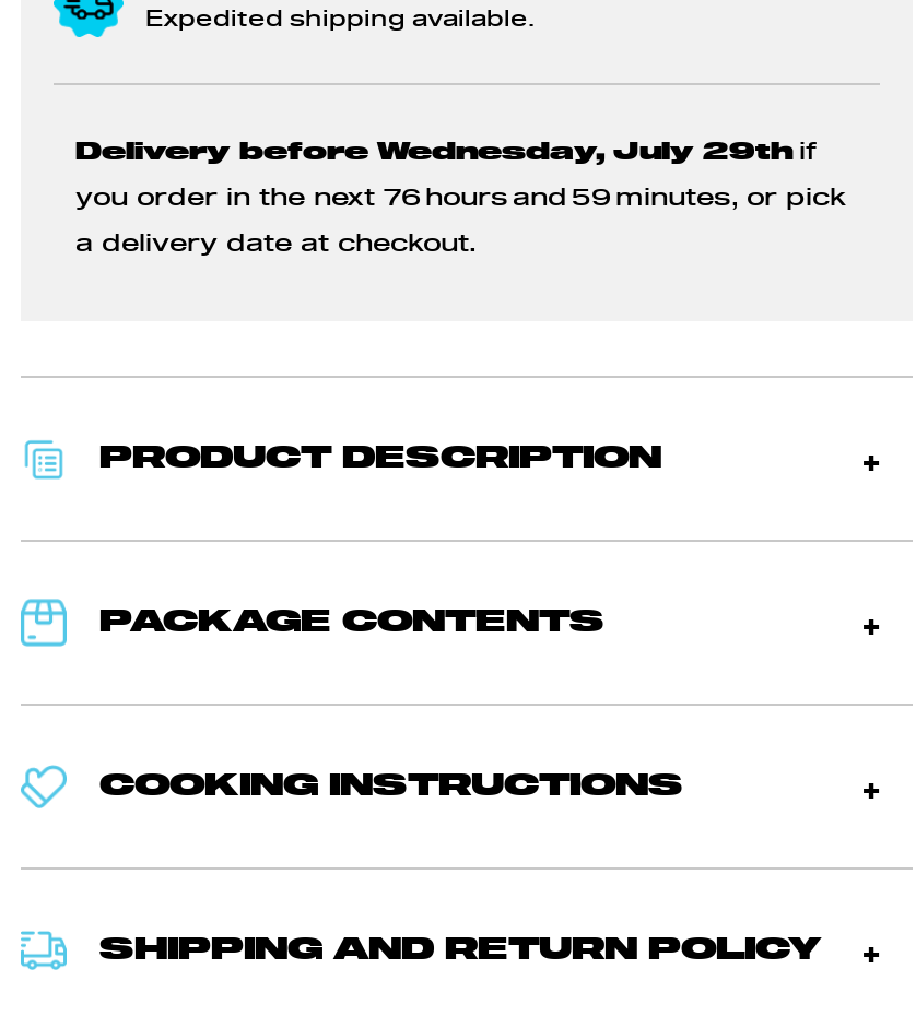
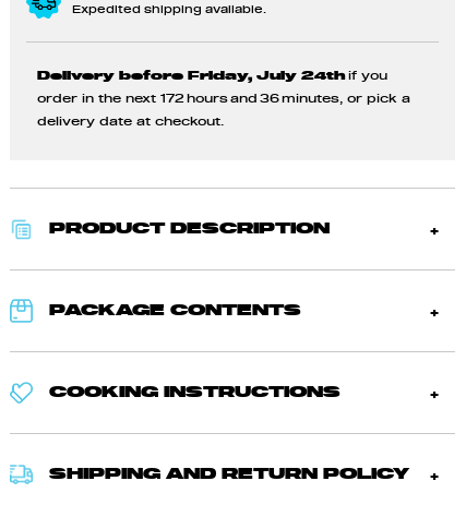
[75,139,817,163] Delivery before Wednesday, July 29th if -> [37,69,387,81] Delivery before Friday, July 24th if you
[75,185,847,209] you order in the next 76 hours and 59 minutes, or pick -> [37,92,410,104] order in the next 172 hours and 36 minutes, or pick a
[75,231,475,255] a delivery date at checkout. -> [37,115,224,127] delivery date at checkout.

